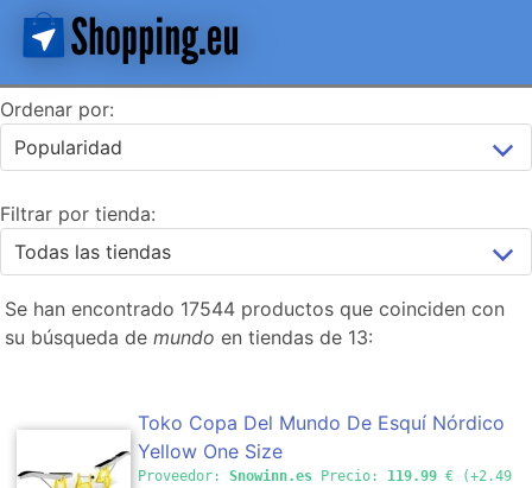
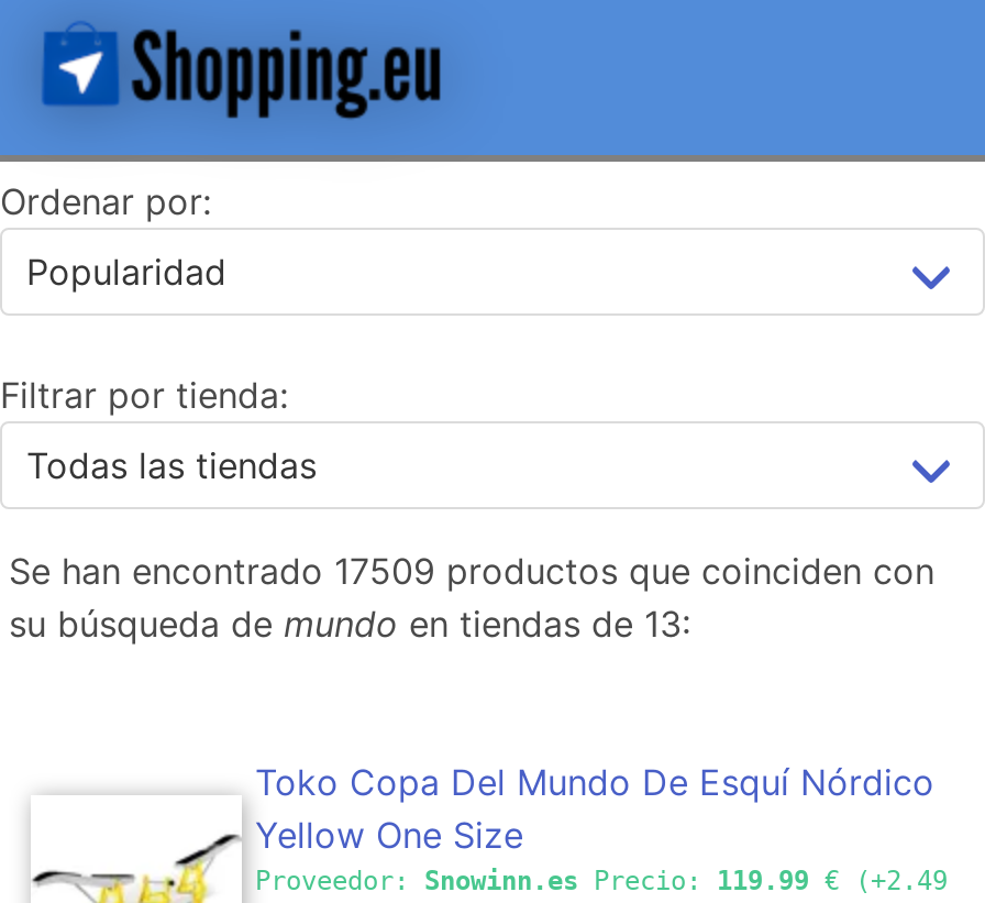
[5,297,505,321] Se han encontrado 17544 productos que coinciden con -> [9,549,934,593] Se han encontrado 17509 productos que coinciden con

